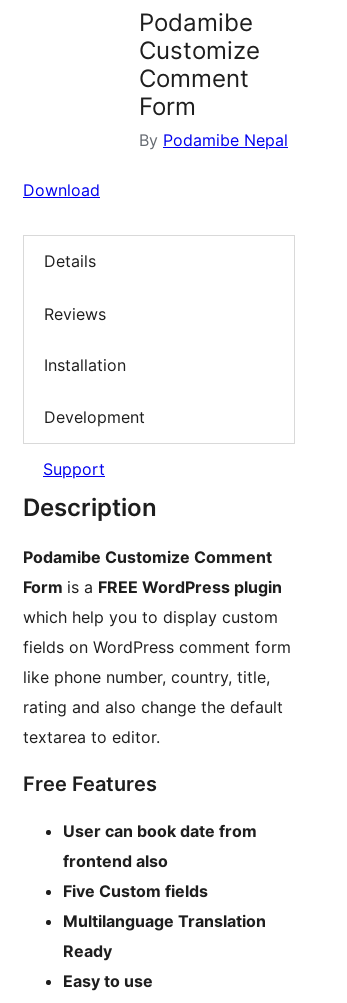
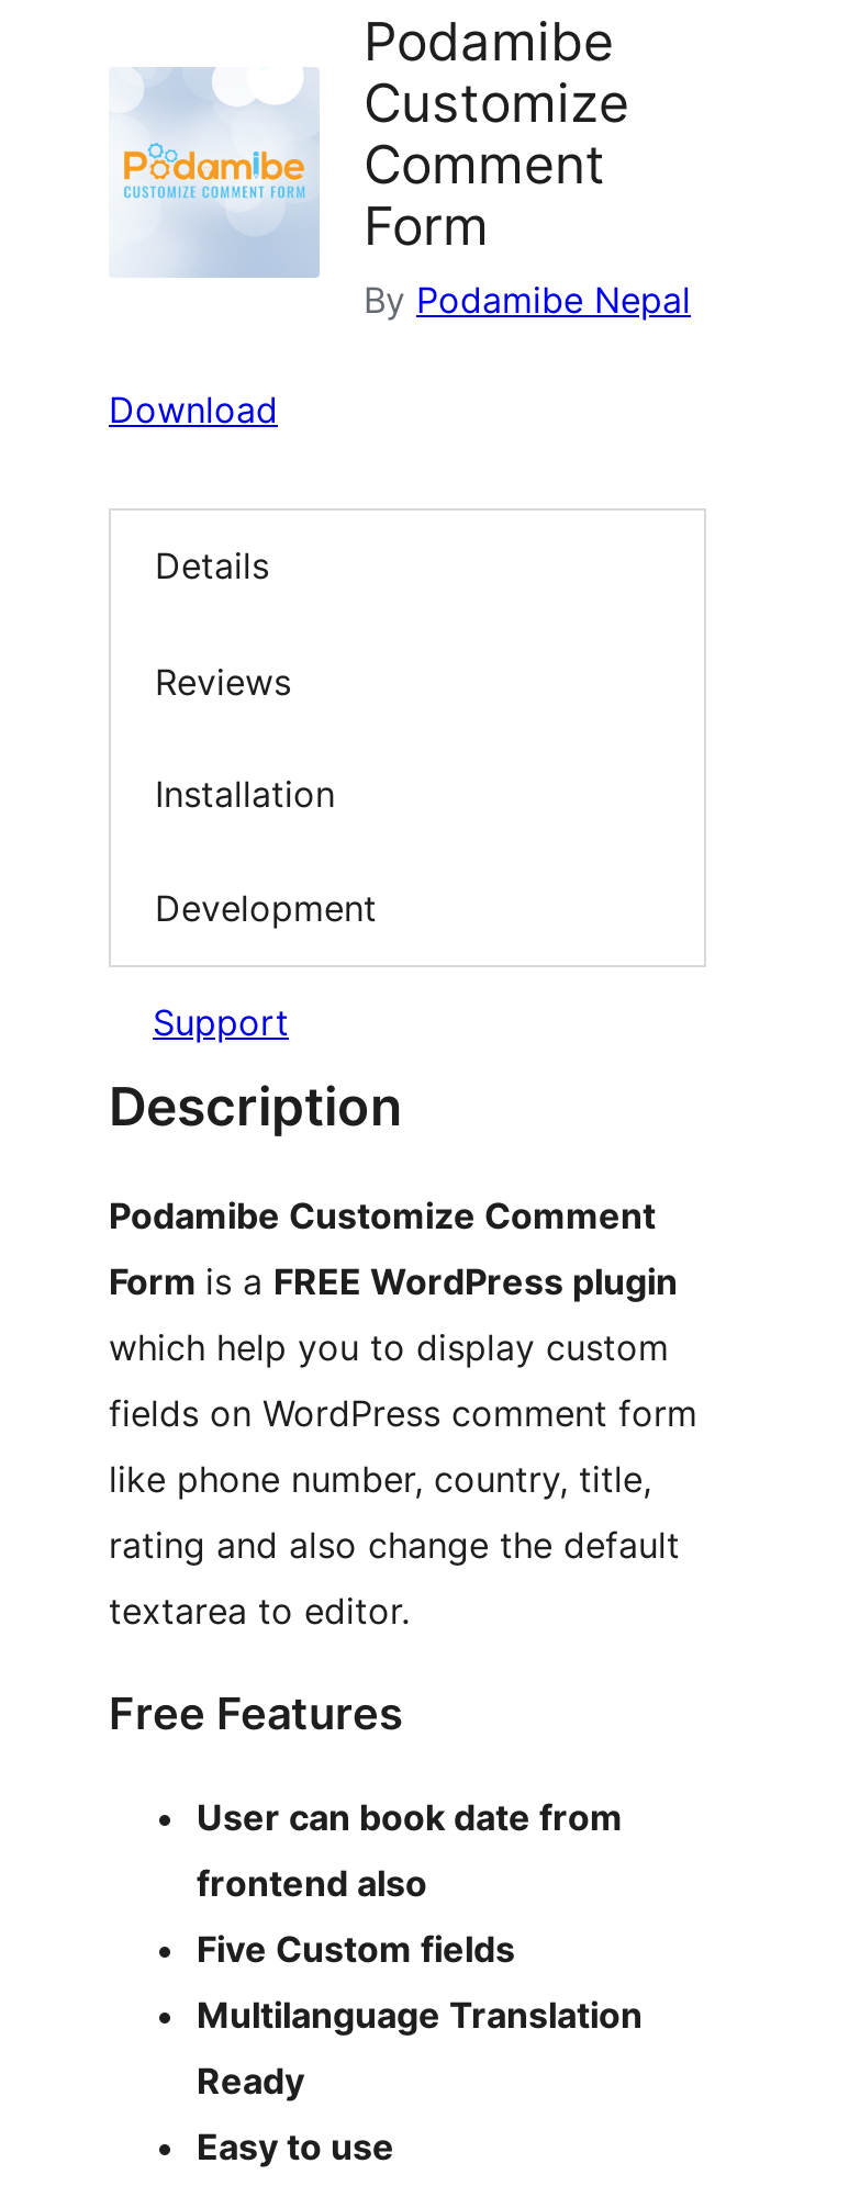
none -> [113,67,322,280] [image]

